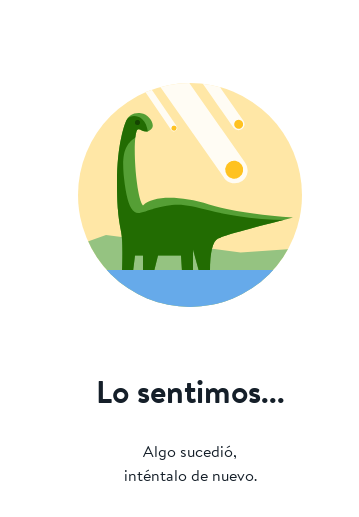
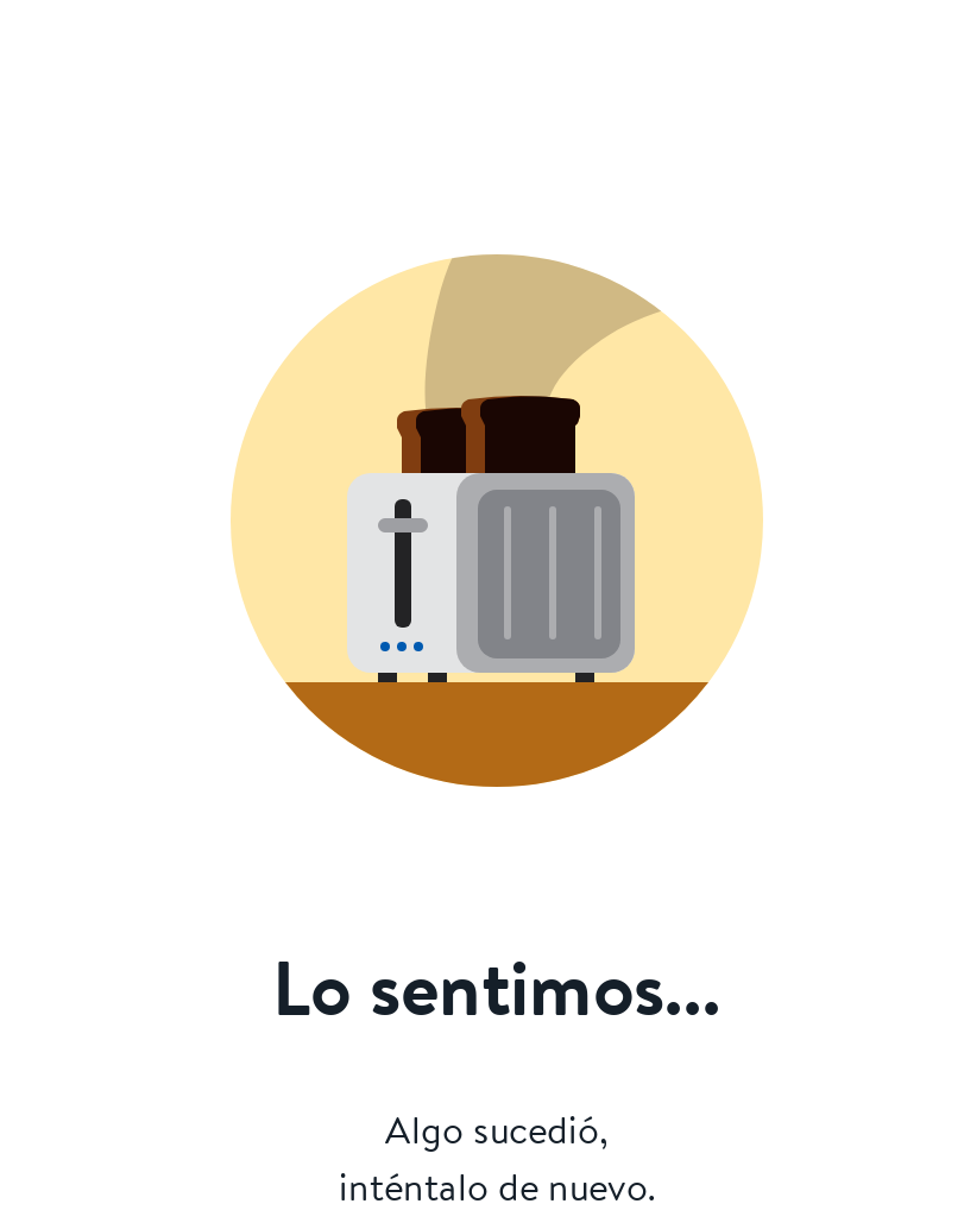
[88,84,292,308] [image] -> [257,254,735,789] [image]

